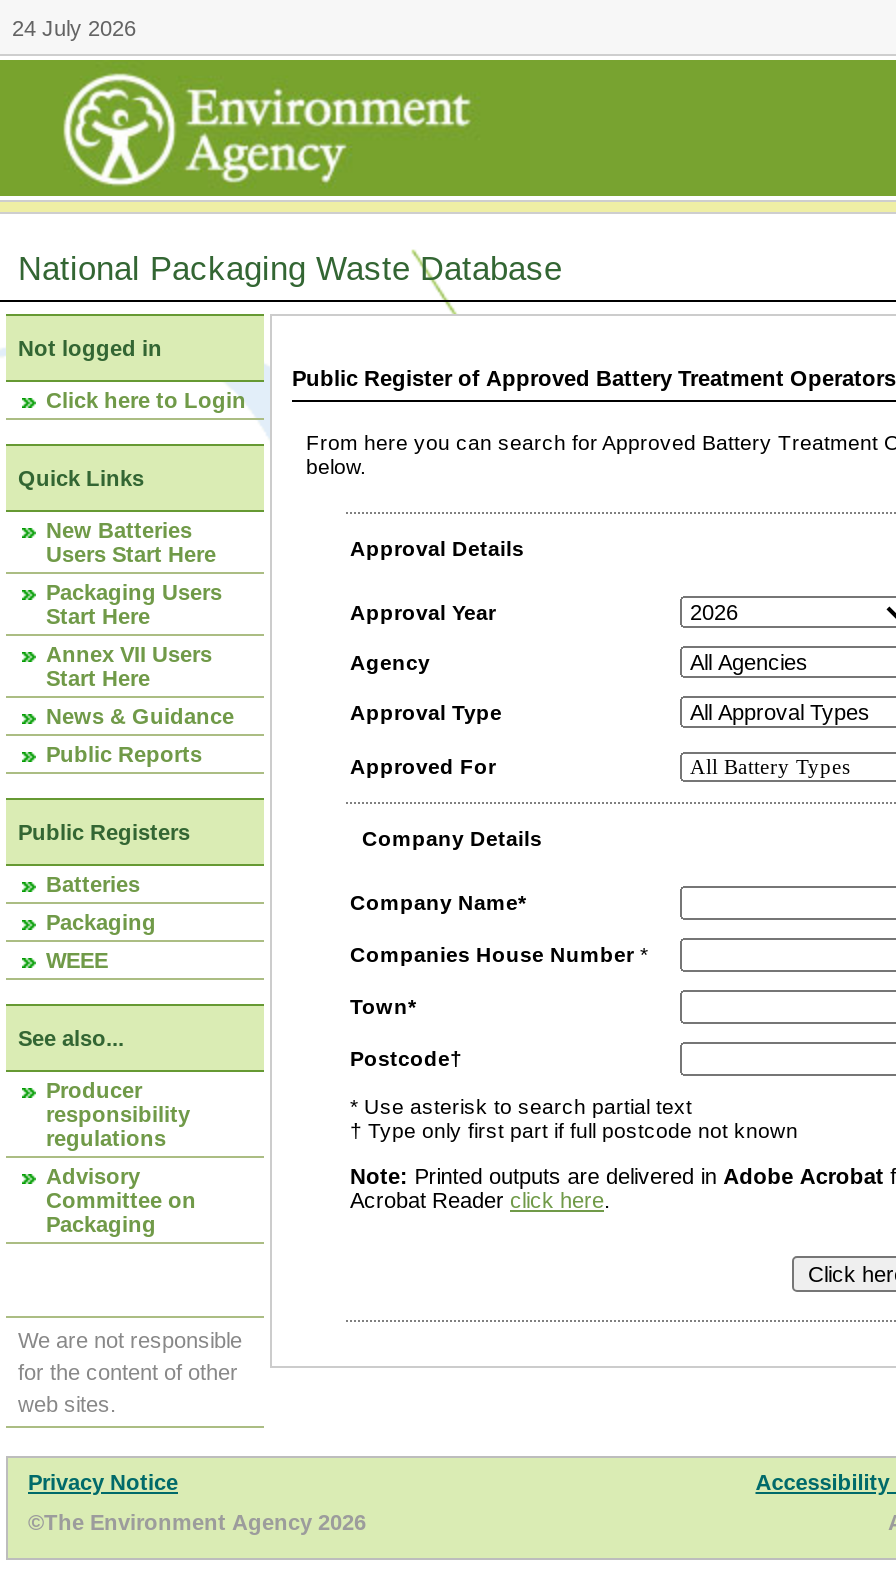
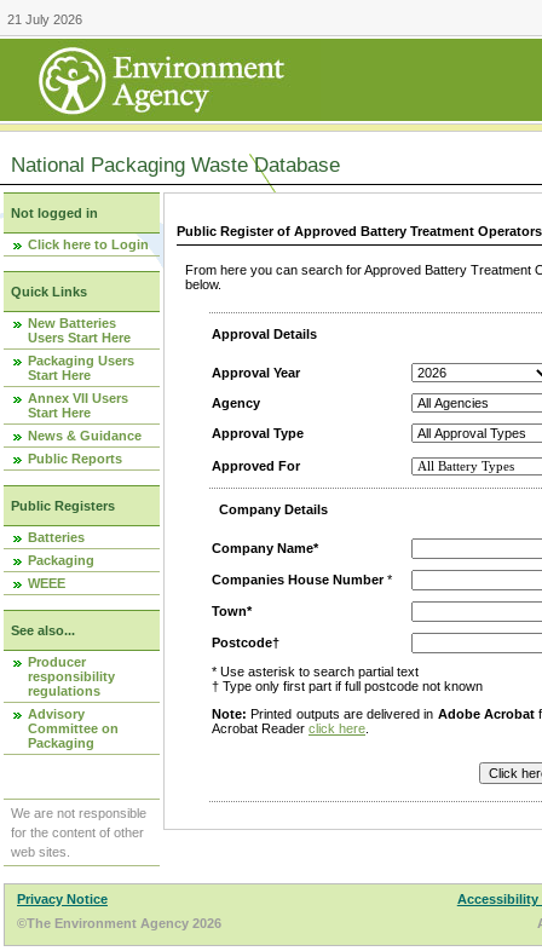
[12,16,136,40] 24 July 2026 -> [7,12,82,27] 21 July 2026

